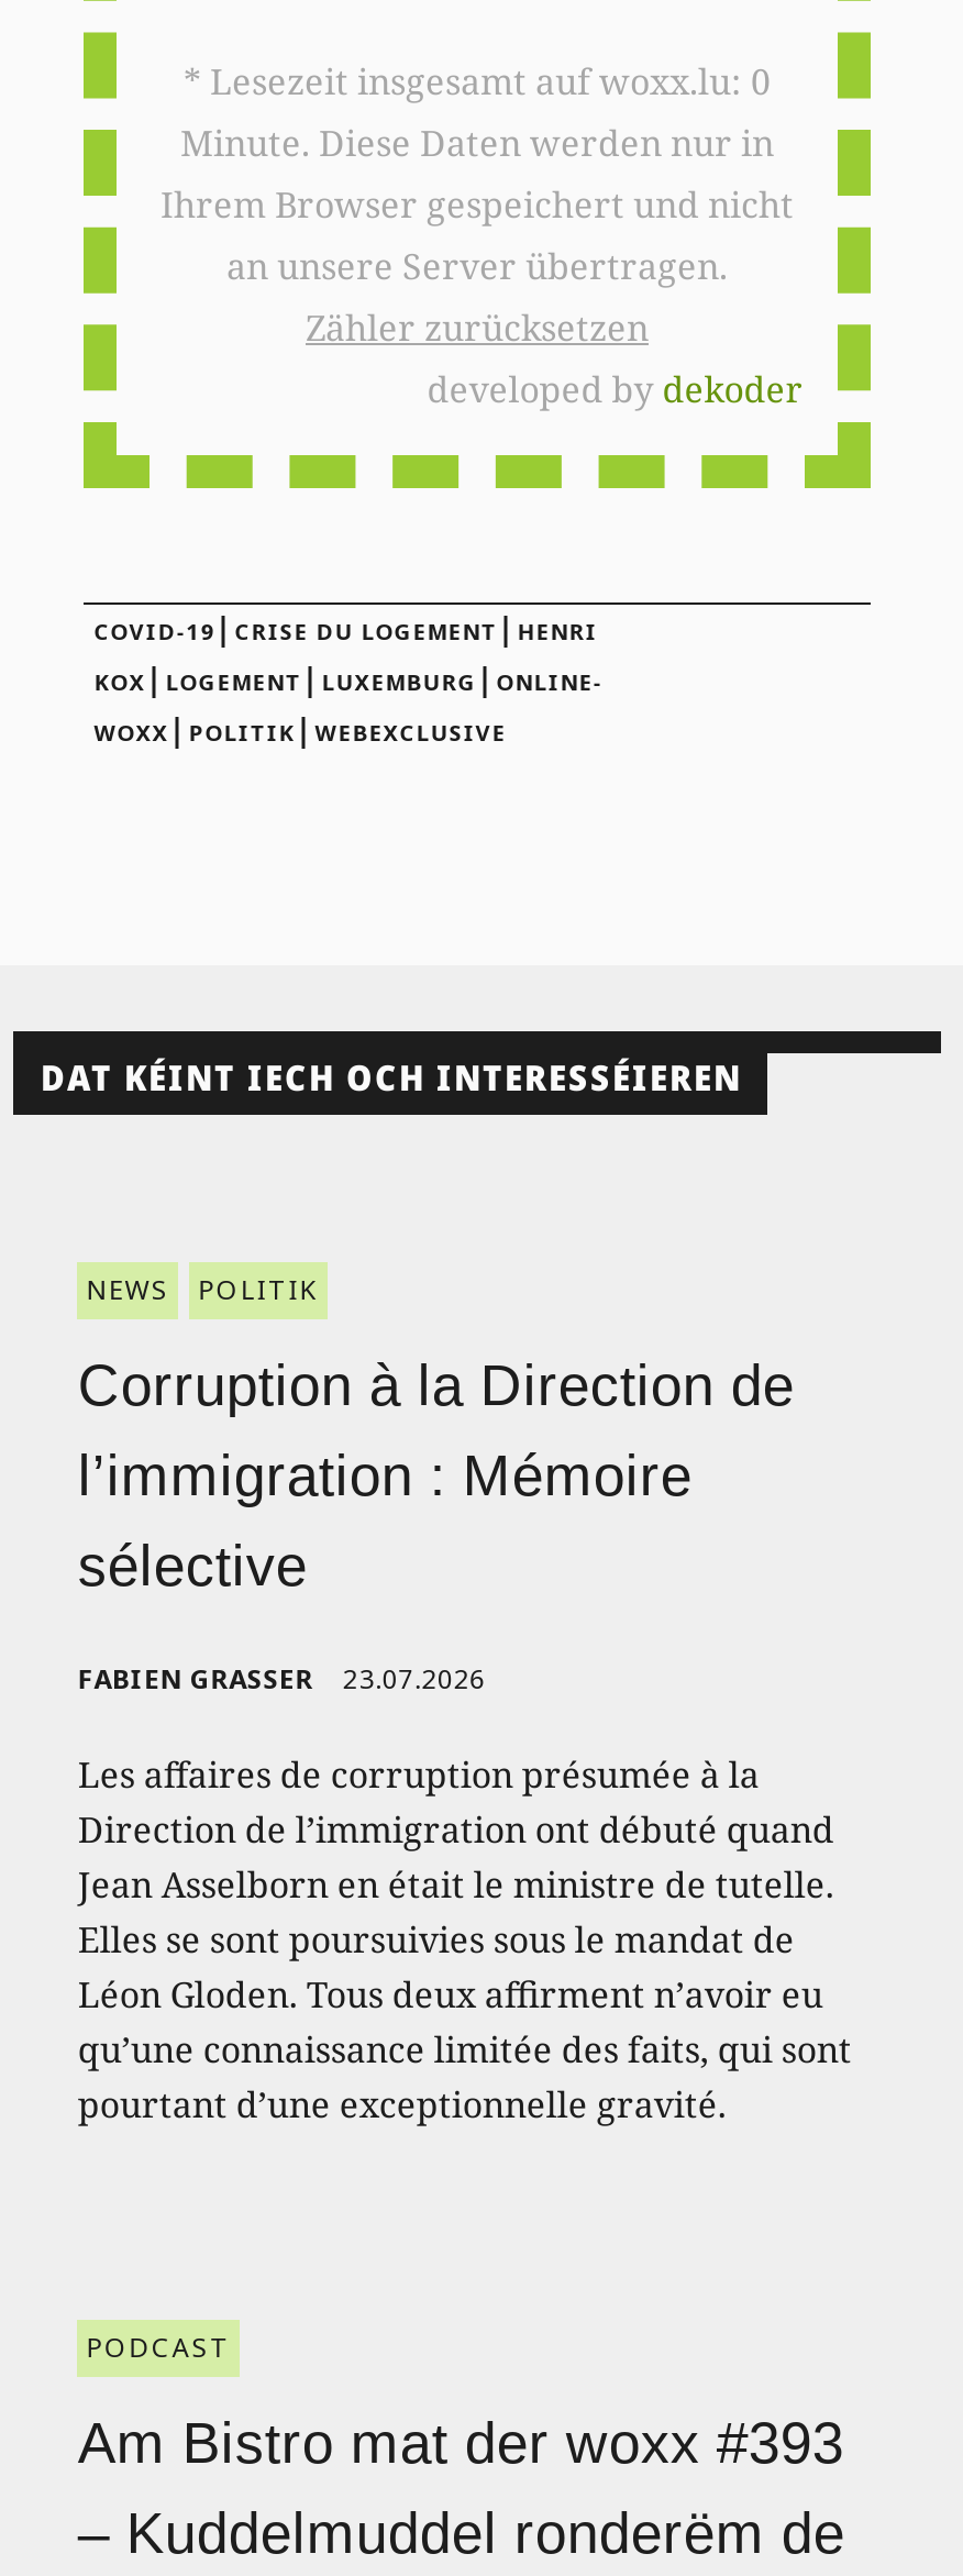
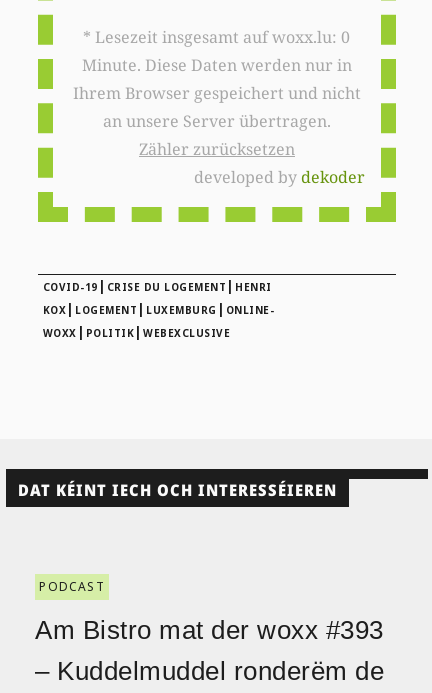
[78,1271,852,2128] NEWS | POLITIK | Corruption à la Direction de | l’immigration : Mémoire | sélective | FABIEN GRASSER | 23.07.2026 | Les affaires de corruption présumée à la | Direction de l’immigration ont débuté quand | Jean Asselborn en était le ministre de tutelle. | Elles se sont poursuivies sous le mandat de | Léon Gloden. Tous deux affirment n’avoir eu | qu’une connaissance limitée des faits, qui sont | pourtant d’une exceptionnelle gravité. -> none

